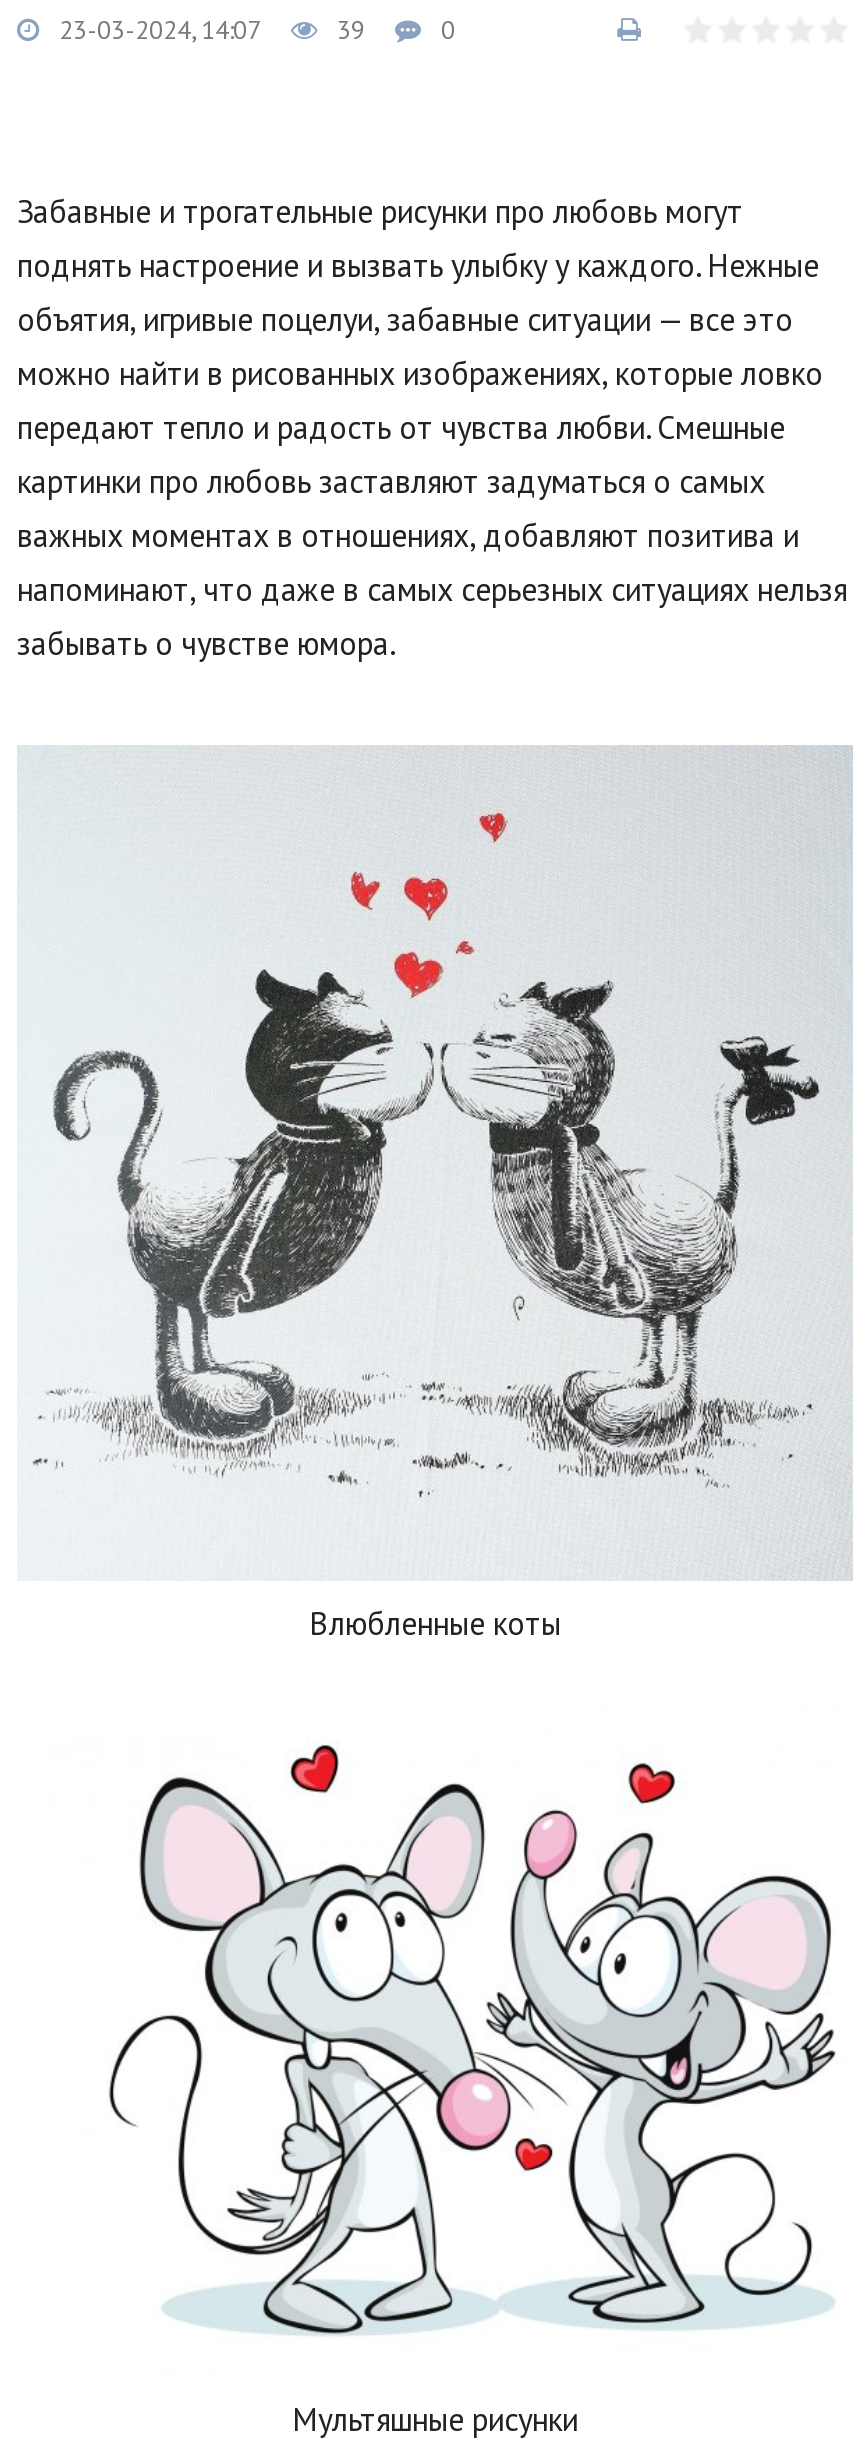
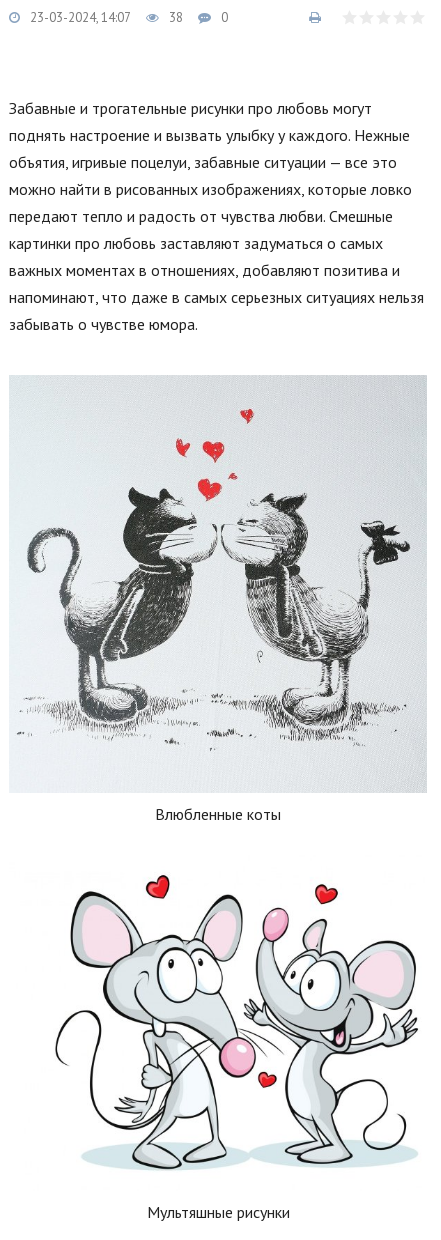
[337,13,365,47] 39 -> [169,9,183,26] 38

